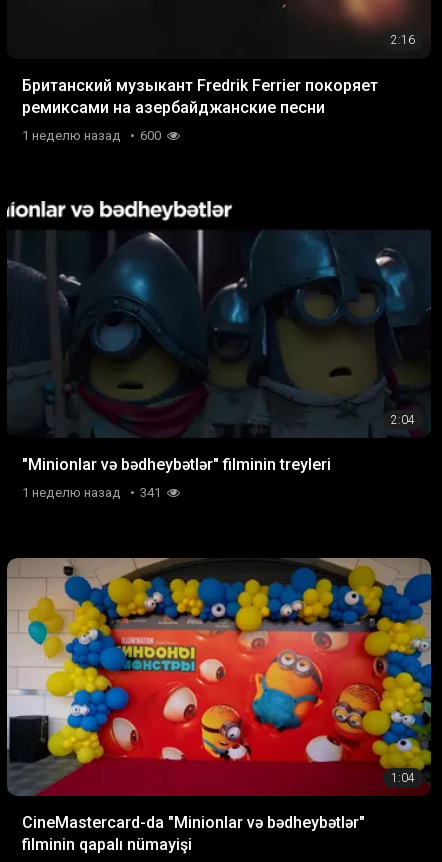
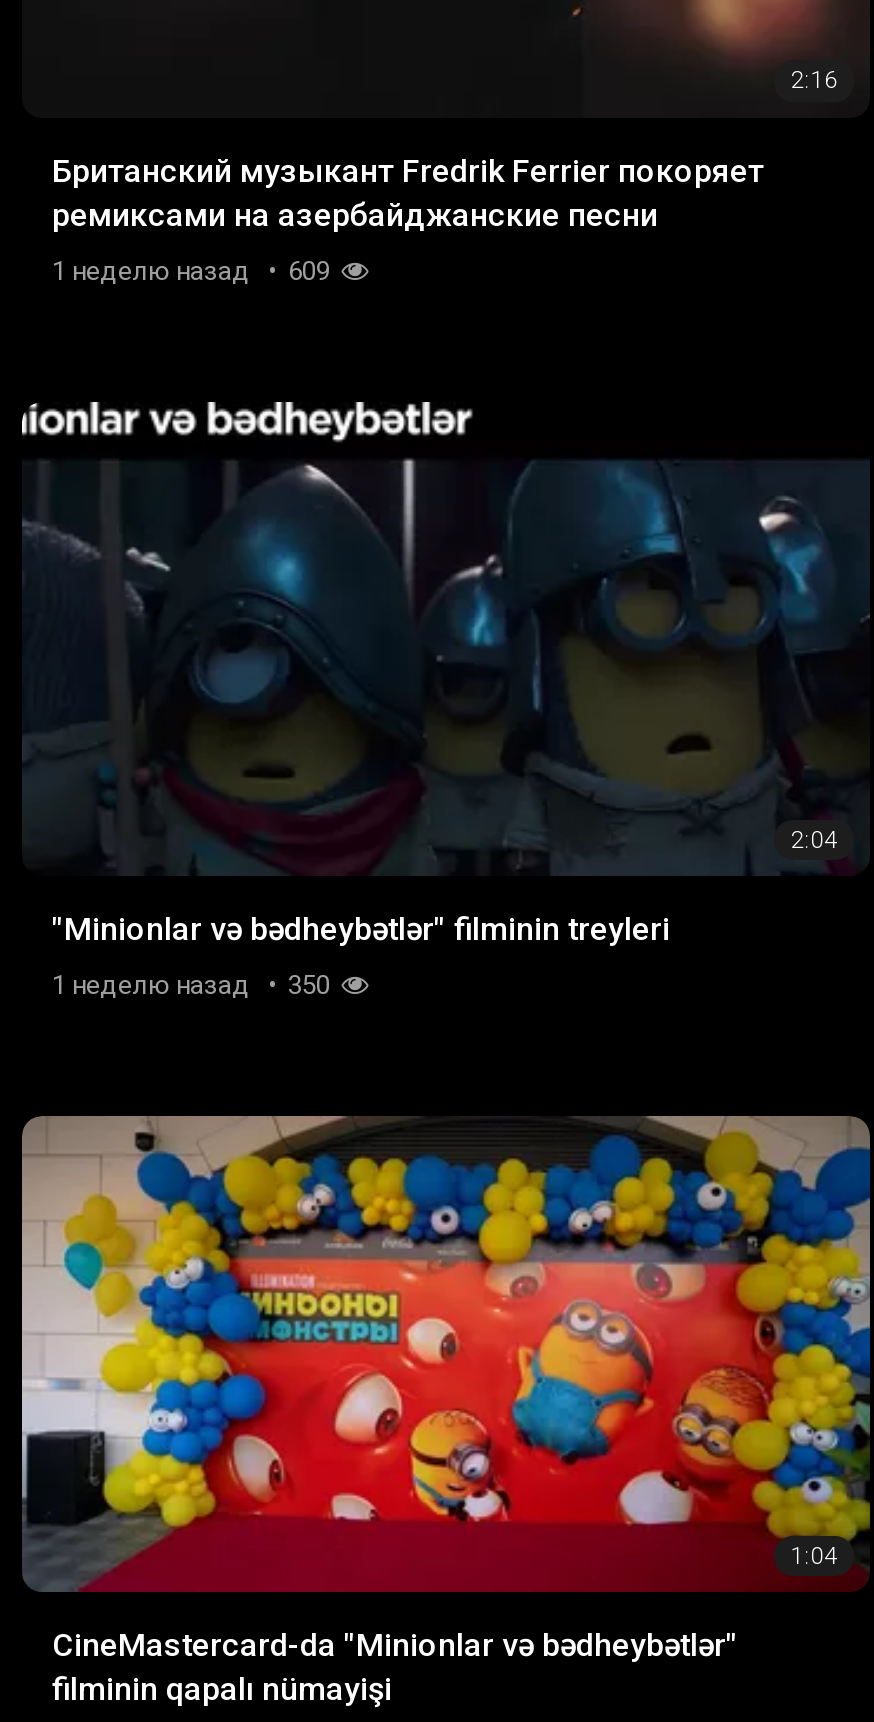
[22,127,164,142] 1 неделю назад 600 -> [52,255,336,285] 1 неделю назад 609
[22,485,164,500] 1 неделю назад 341 -> [52,971,336,1001] 1 неделю назад 350

